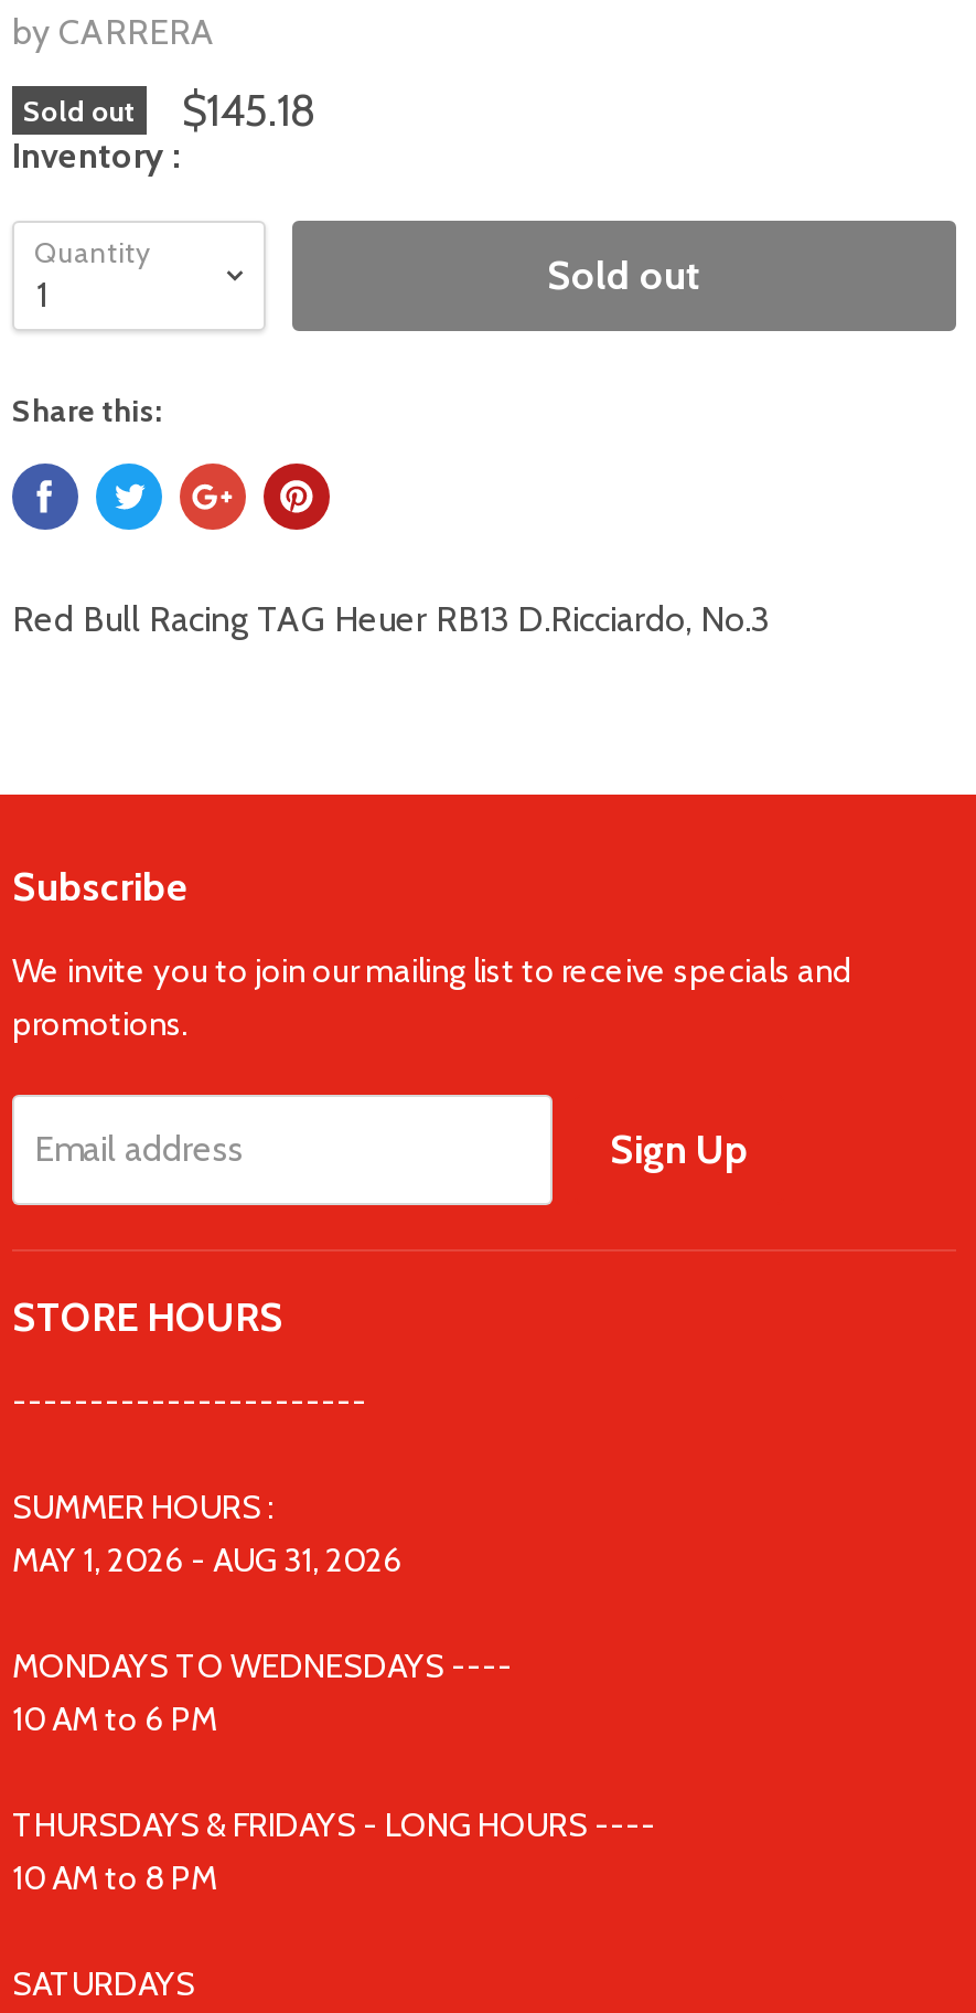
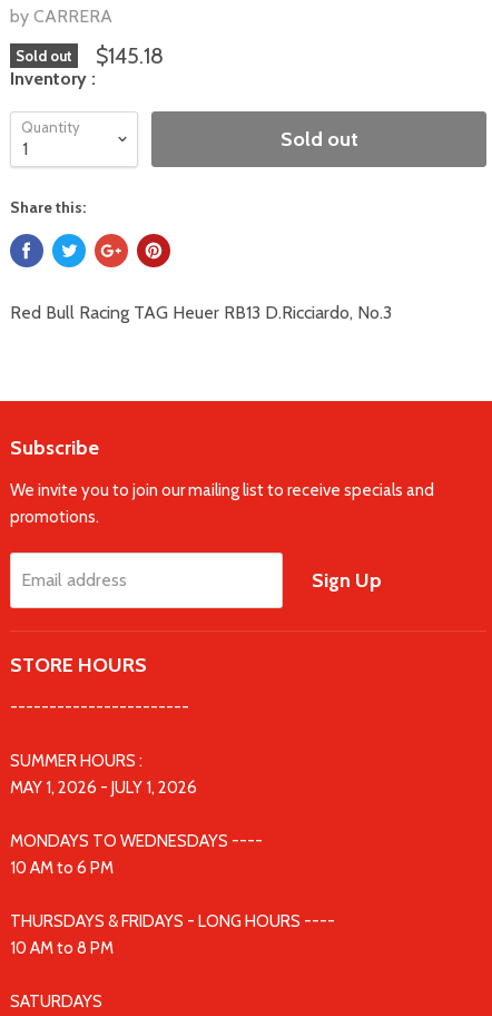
[12,1541,403,1580] MAY 1, 2026 - AUG 31, 2026 -> [10,778,197,798] MAY 1, 2026 - JULY 1, 2026

